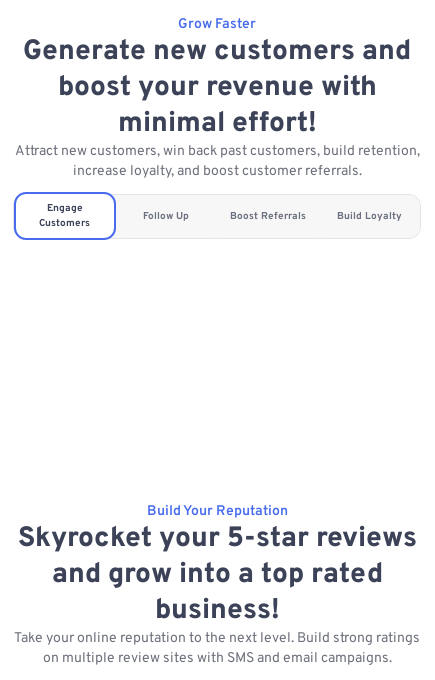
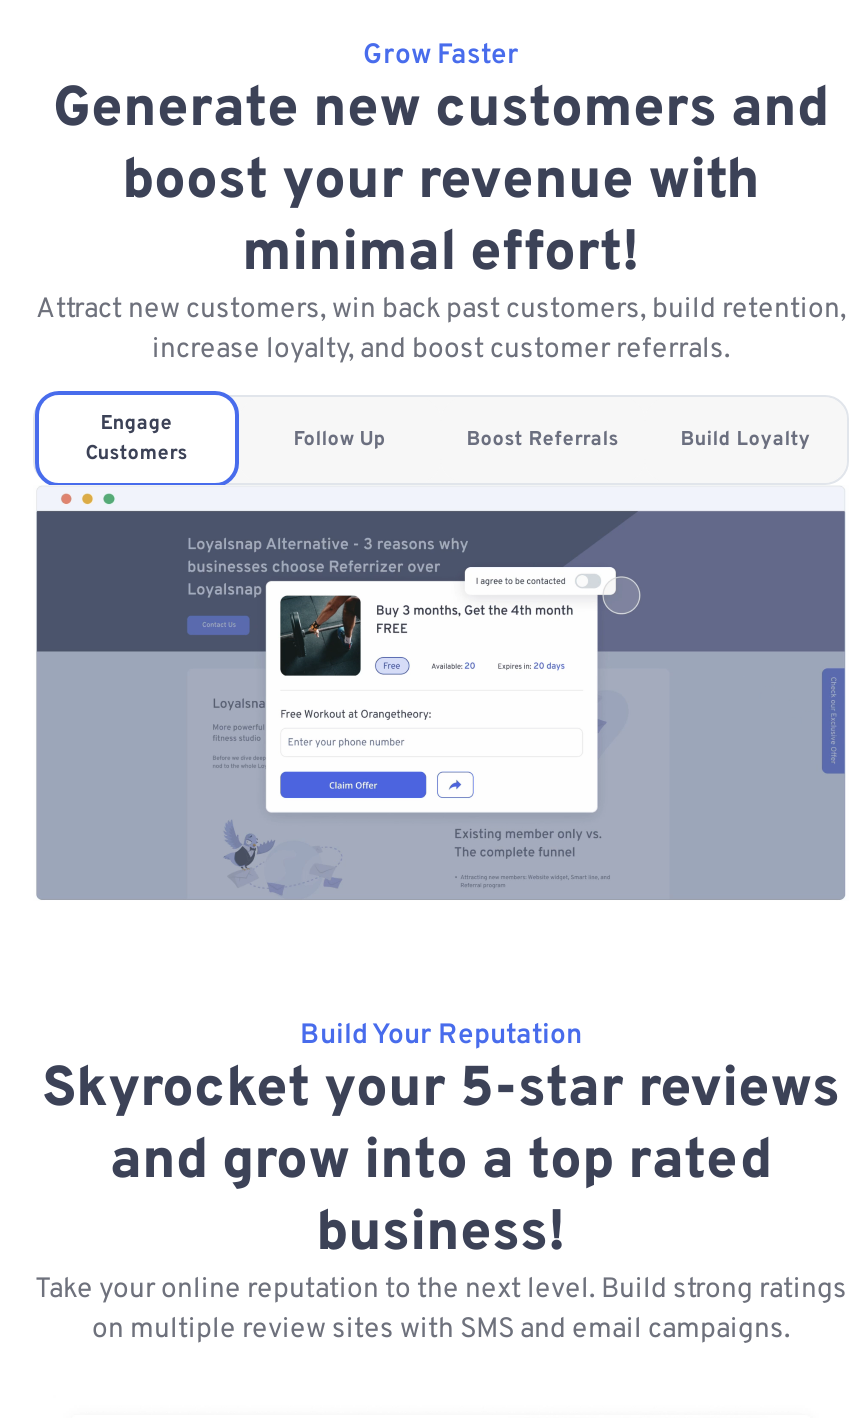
none -> [35,491,847,903] [image]

